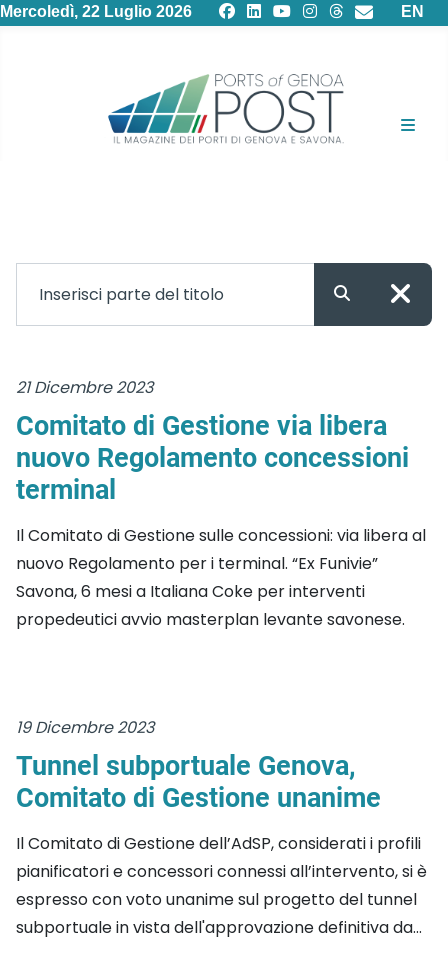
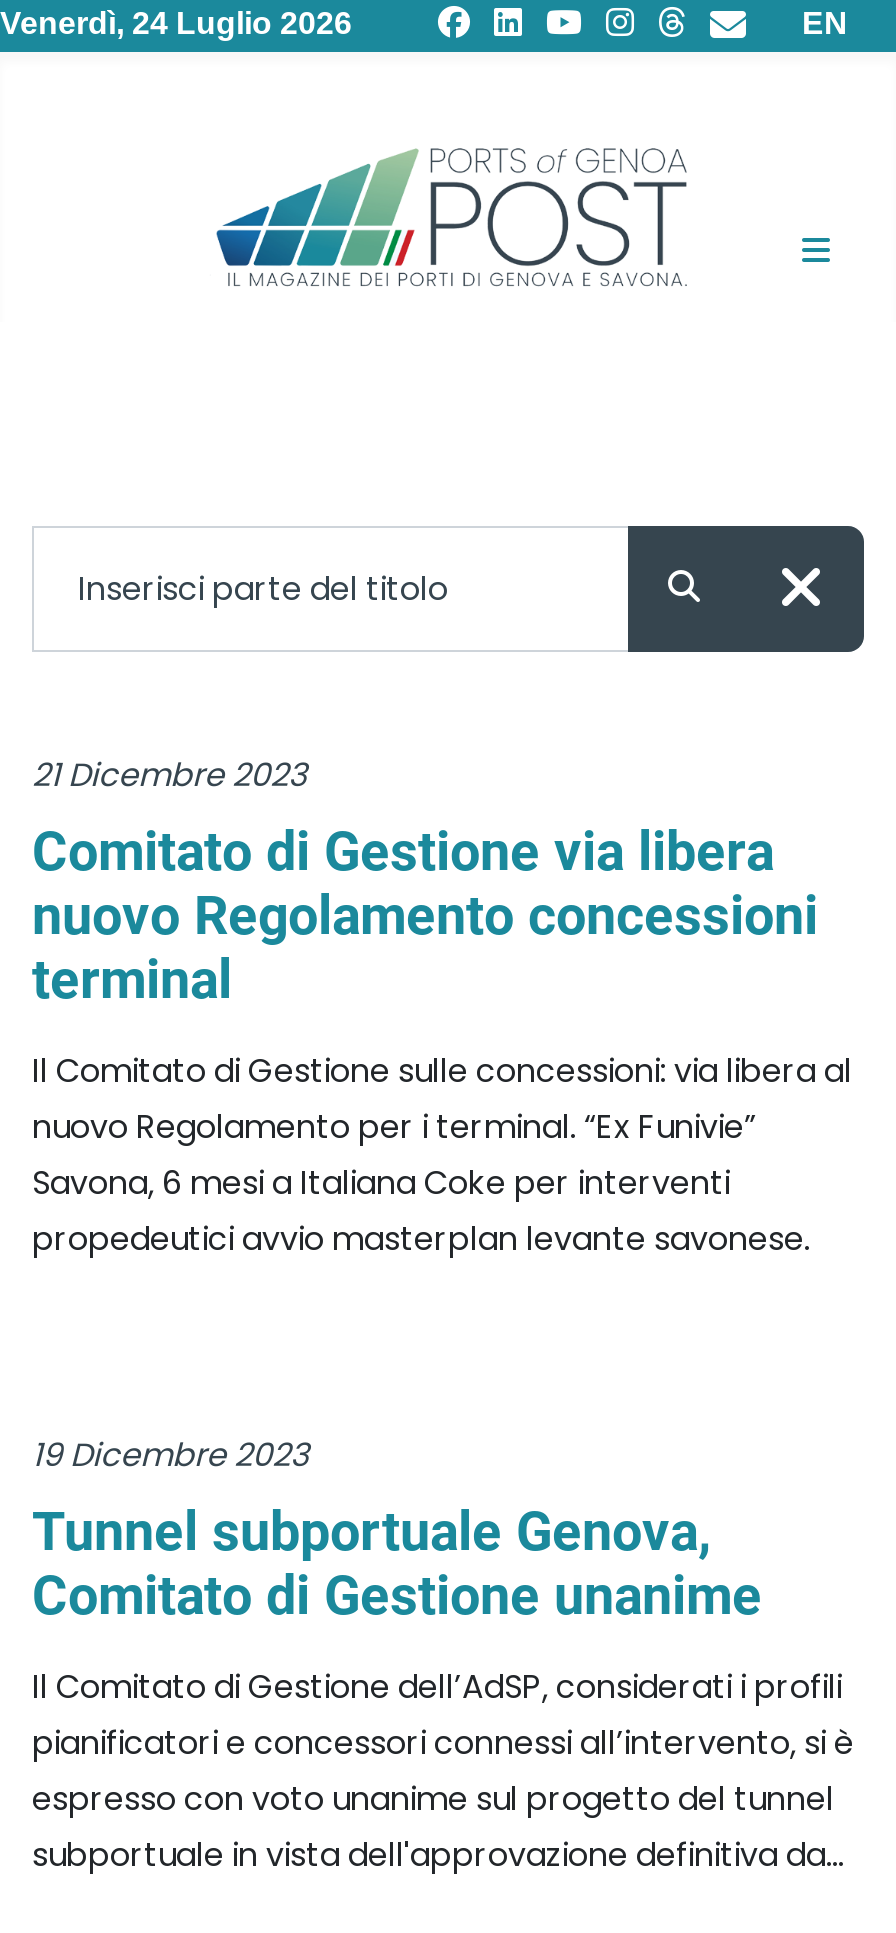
[0,3,192,20] Mercoledì, 22 Luglio 2026 -> [0,6,352,40] Venerdì, 24 Luglio 2026

